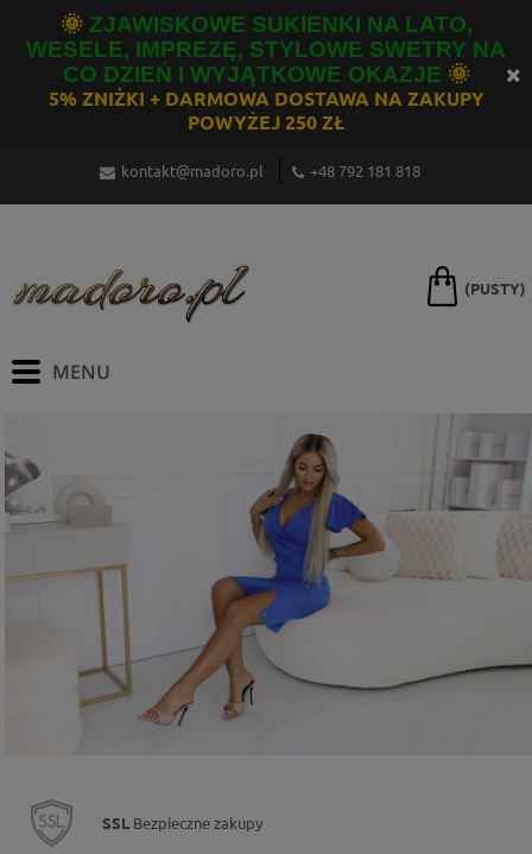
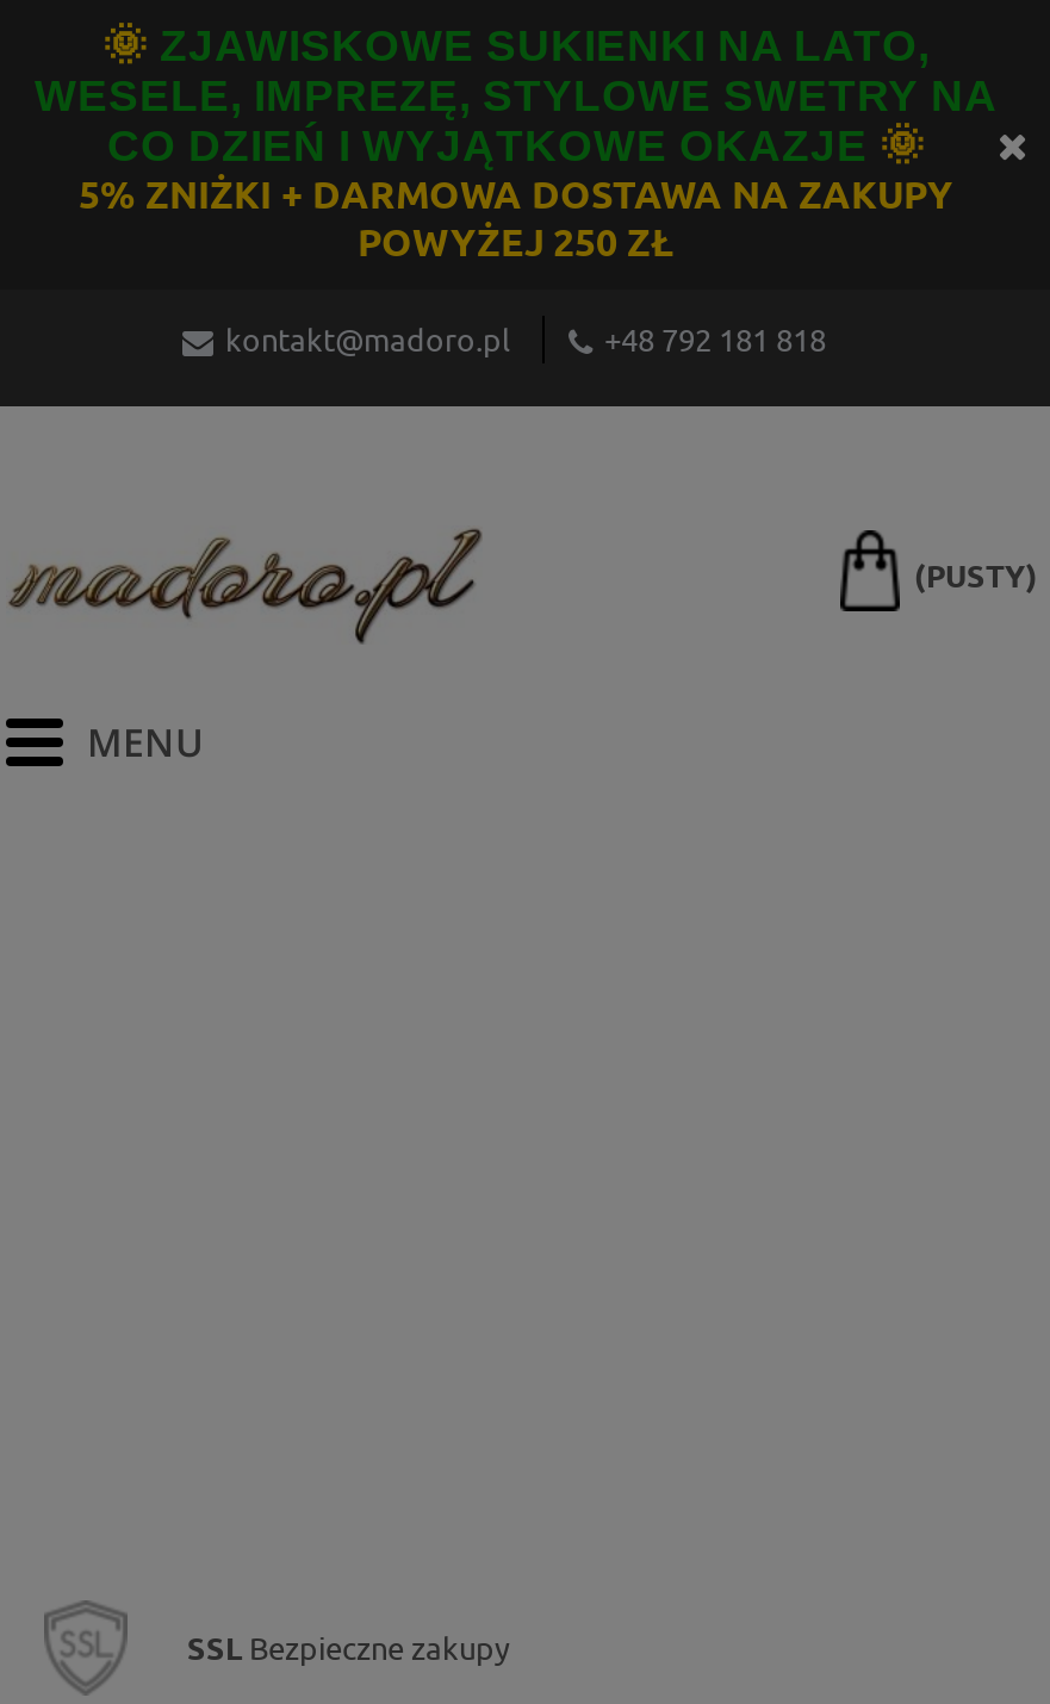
[4,413,528,749] [image] -> none

